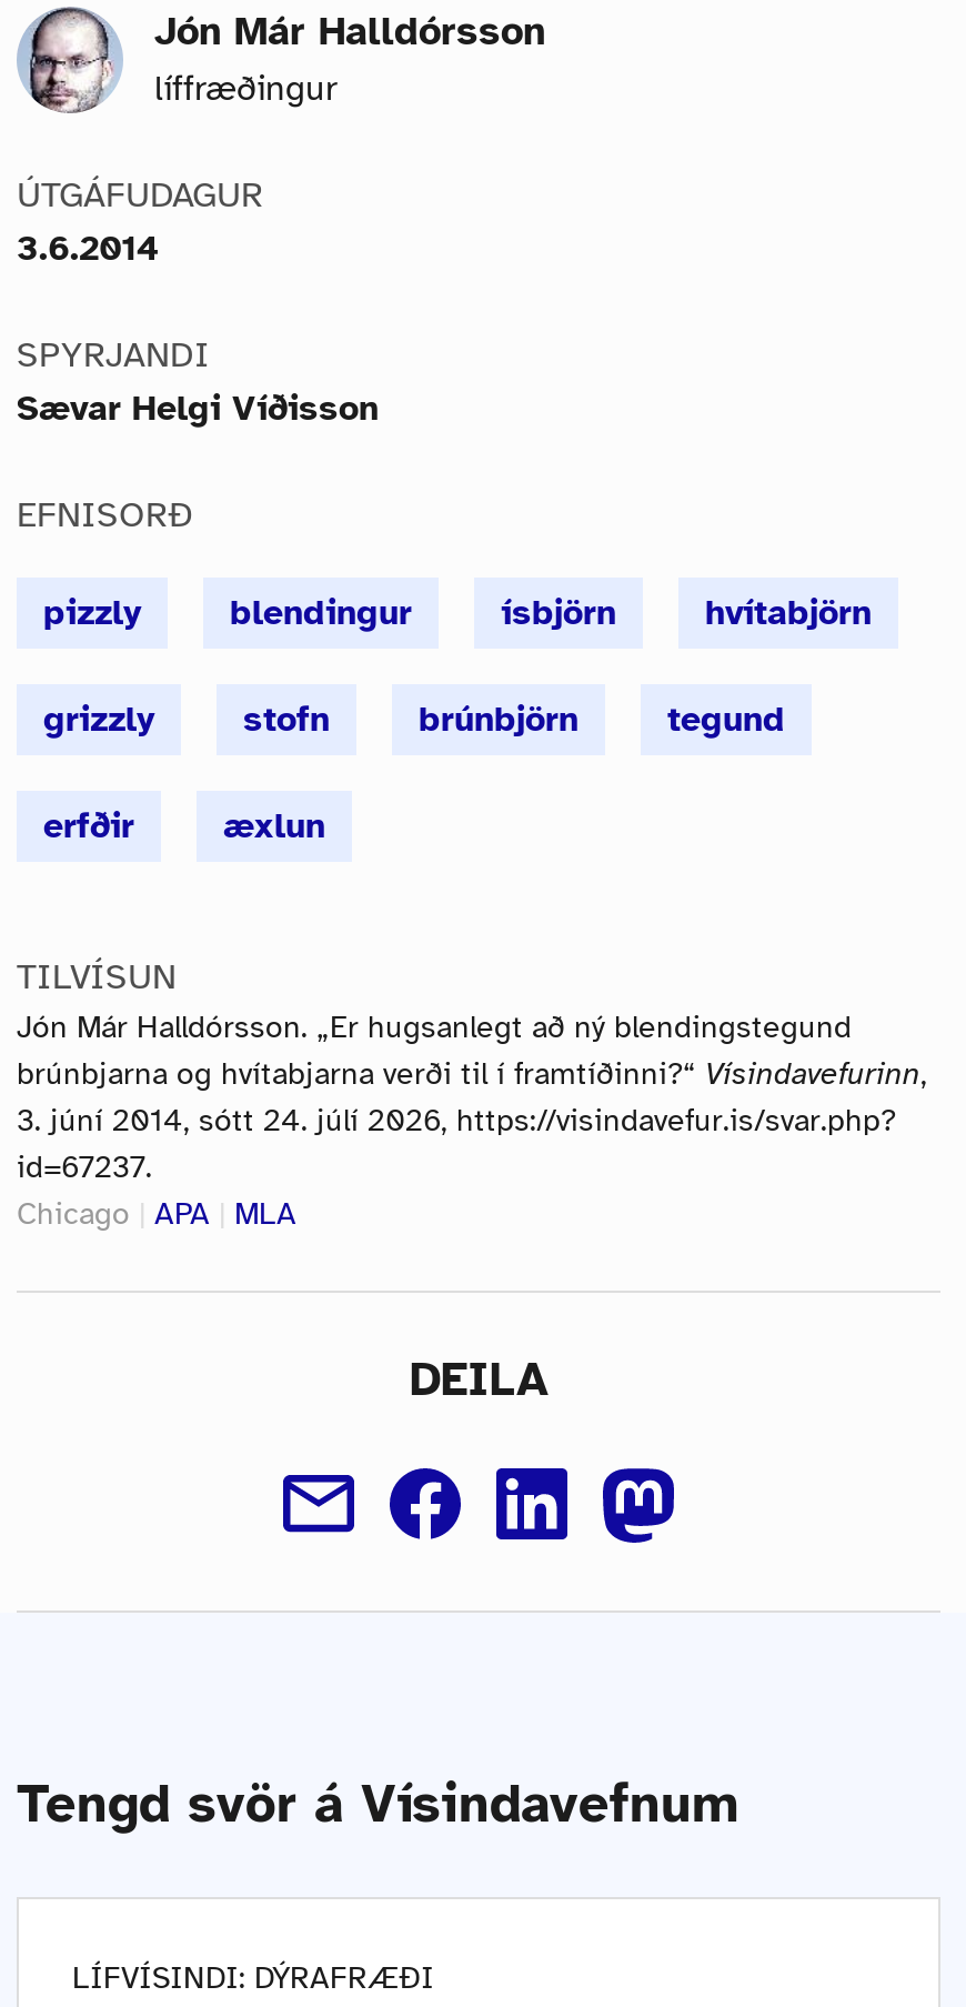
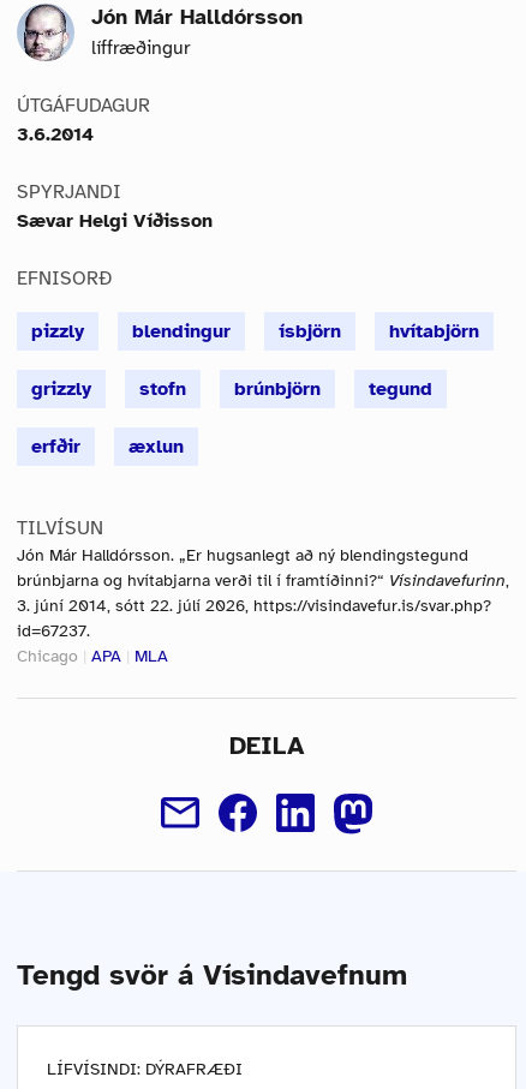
[17,1102,896,1140] 3. júní 2014, sótt 24. júlí 2026, https://visindavefur.is/svar.php? -> [17,596,491,616] 3. júní 2014, sótt 22. júlí 2026, https://visindavefur.is/svar.php?

